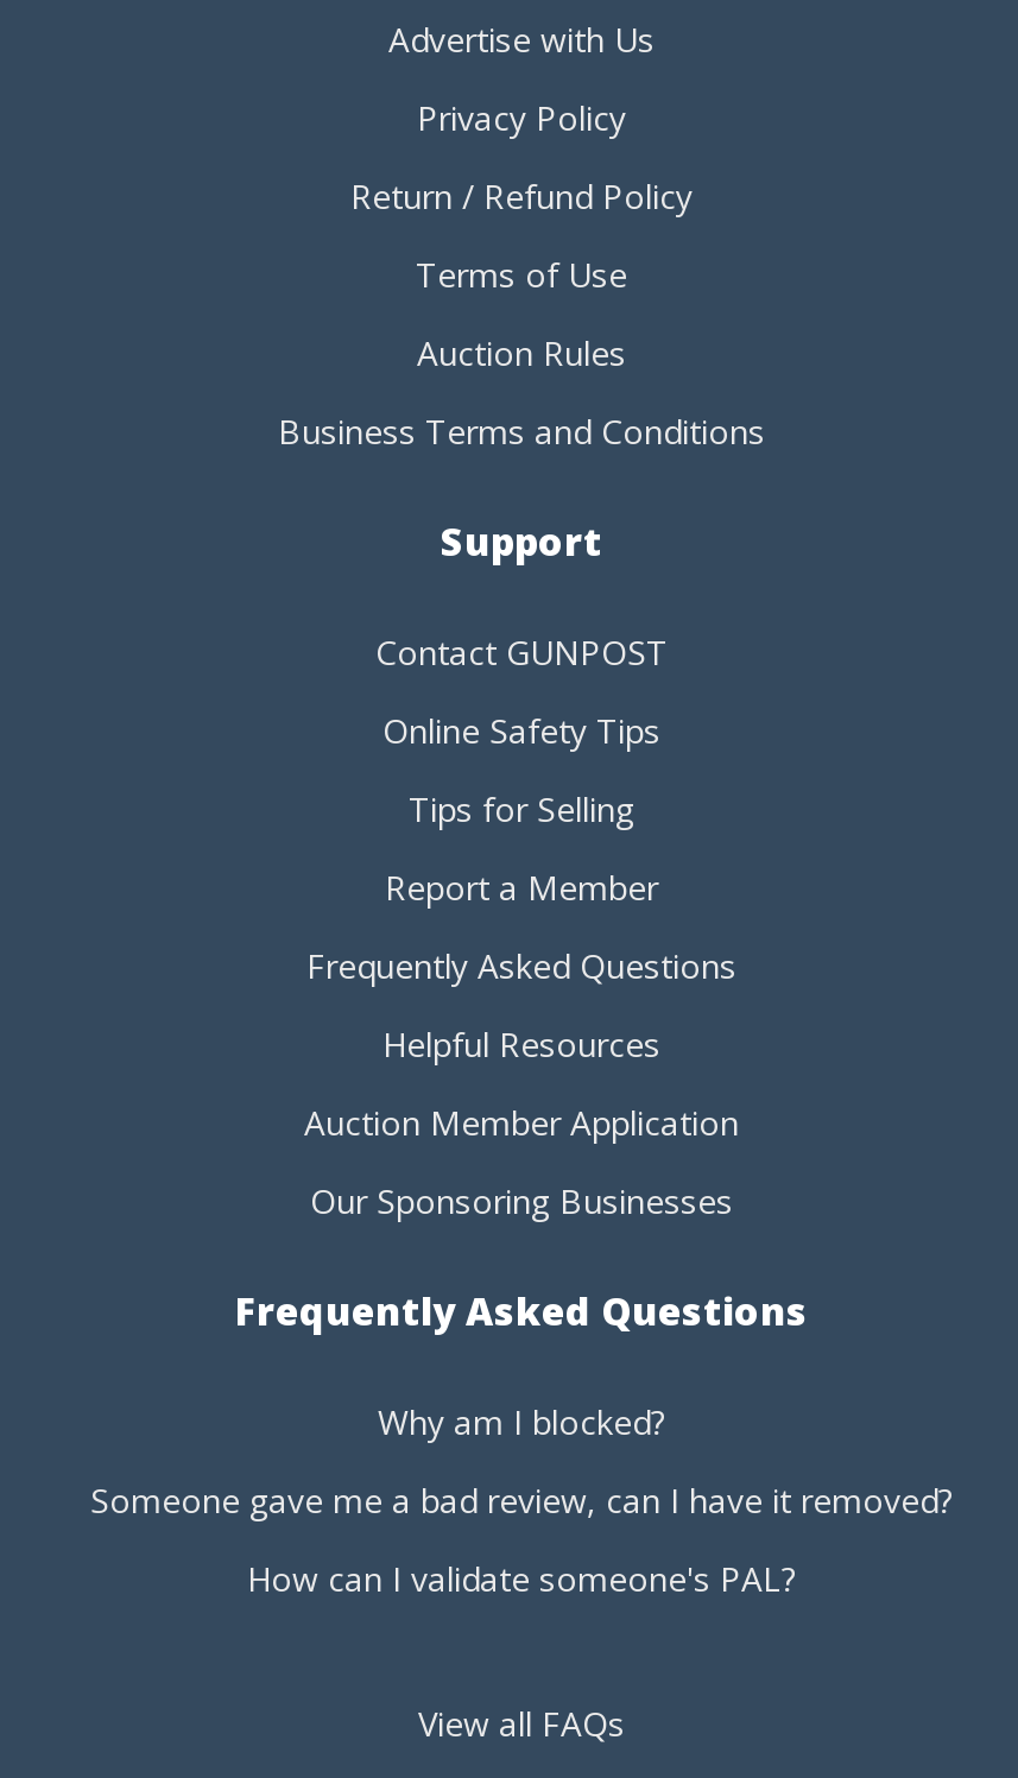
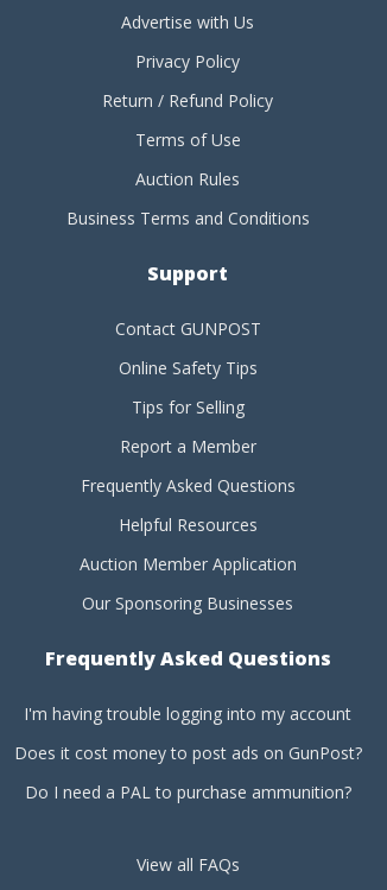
[378,1400,665,1445] Why am I blocked? -> [24,703,351,725] I'm having trouble logging into my account
[90,1479,953,1524] Someone gave me a bad review, can I have it removed? -> [14,742,361,765] Does it cost money to post ads on GunPost?
[247,1557,796,1602] How can I validate someone's PAL? -> [24,781,351,804] Do I need a PAL to purchase ammunition?

